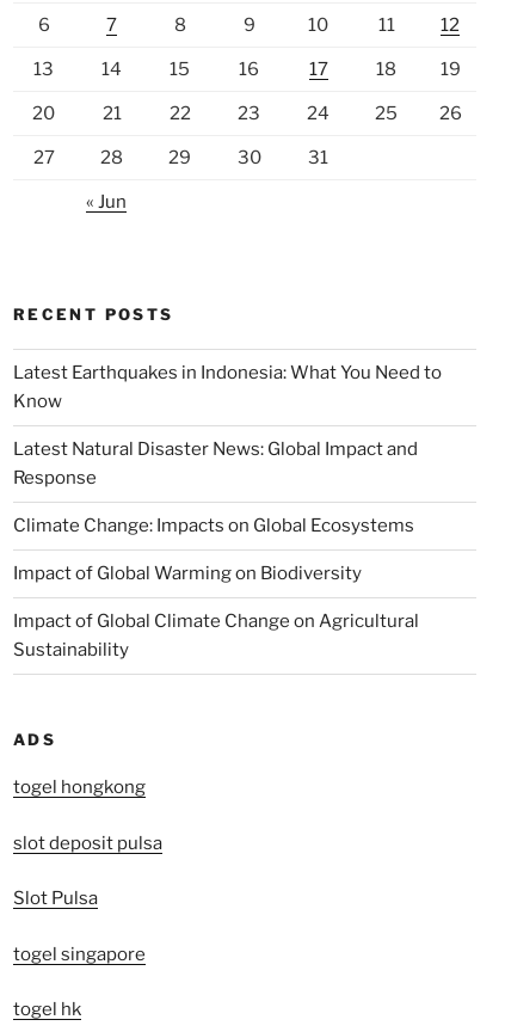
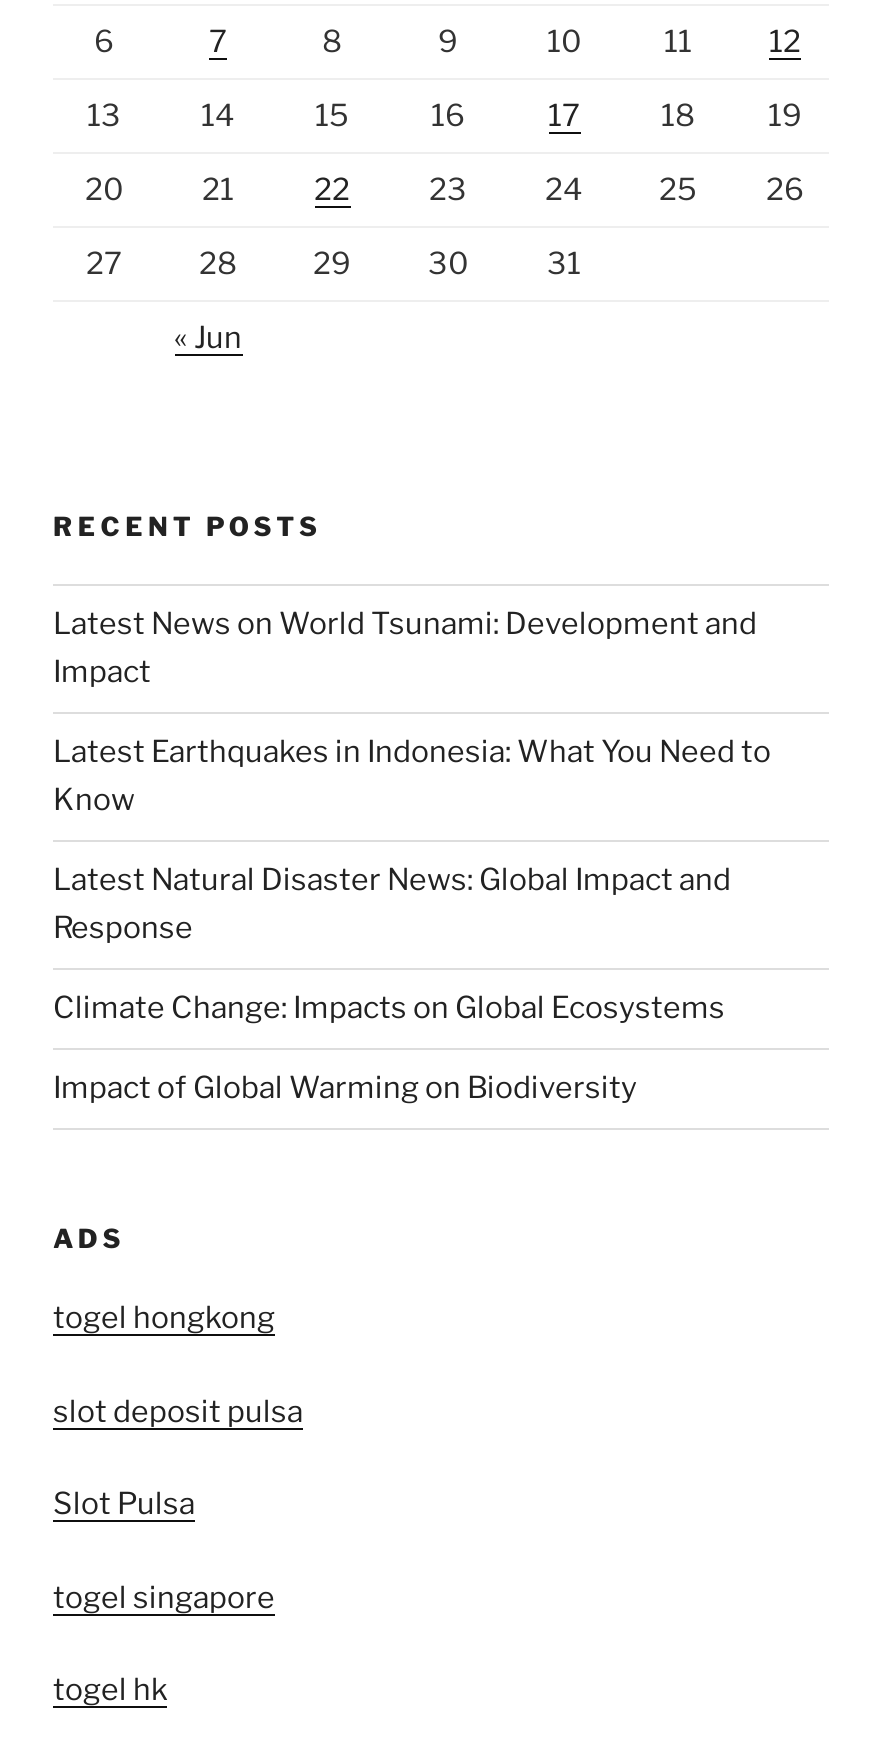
none -> [53,606,757,690] Latest News on World Tsunami: Development and | Impact
moved [13,362,442,584] -> [53,734,771,1106]: Latest Earthquakes in Indonesia: What You Need to | Know | Latest Natural Disaster News: Global Impact and | Response | Climate Change: Impacts on Global Ecosystems | Impact of Global Warming on Biodiversity
[13,611,419,661] Impact of Global Climate Change on Agricultural | Sustainability -> none

